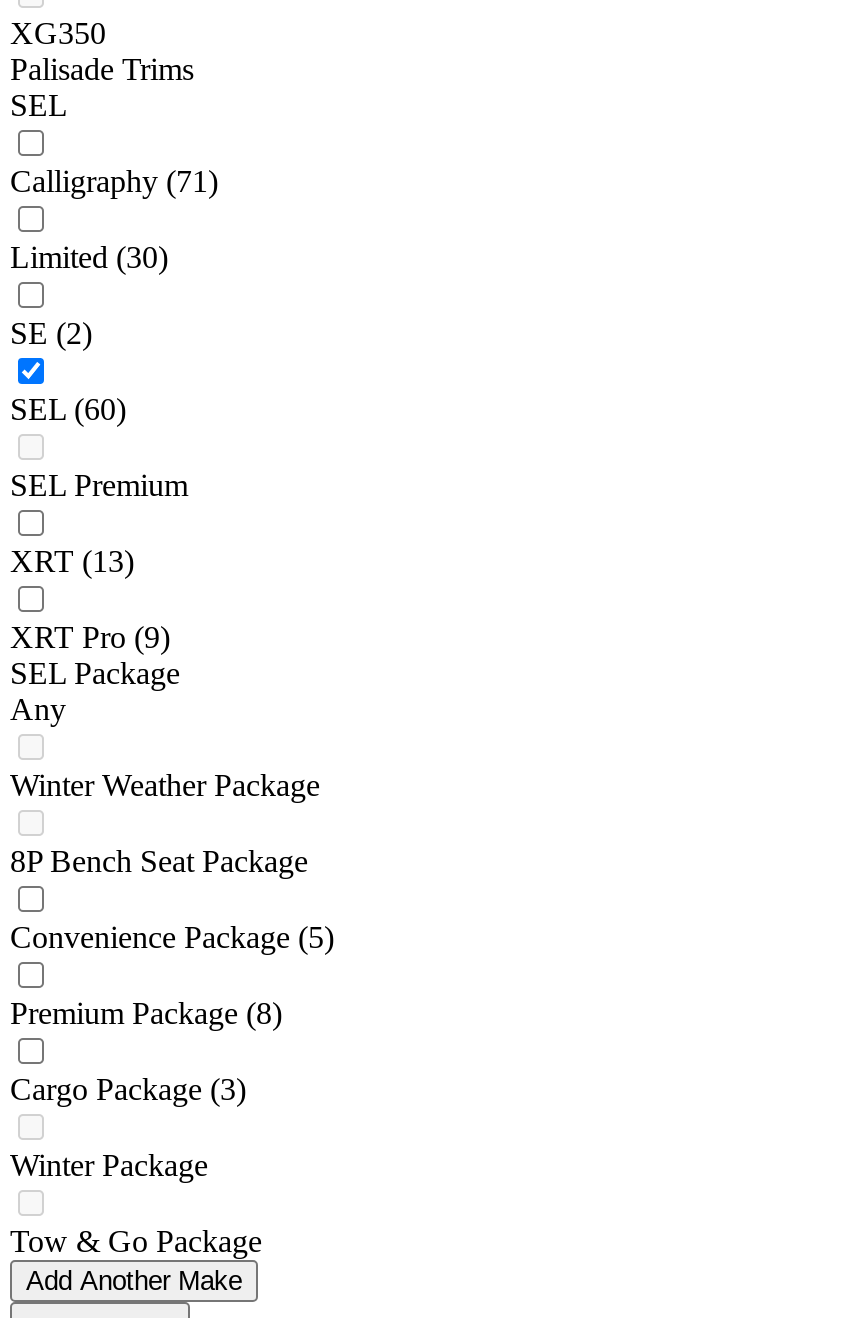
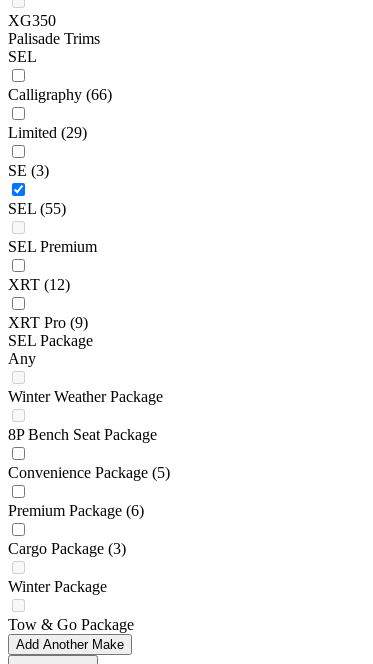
[10,165,218,199] Calligraphy (71) -> [8,86,112,103] Calligraphy (66)
[10,241,168,275] Limited (30) -> [8,124,87,141] Limited (29)
[10,317,92,351] SE (2) -> [8,162,49,179] SE (3)
[10,393,126,427] SEL (60) -> [8,200,66,217] SEL (55)
[10,545,134,579] XRT (13) -> [8,276,70,293] XRT (12)
[10,997,282,1031] Premium Package (8) -> [8,502,144,519] Premium Package (6)

